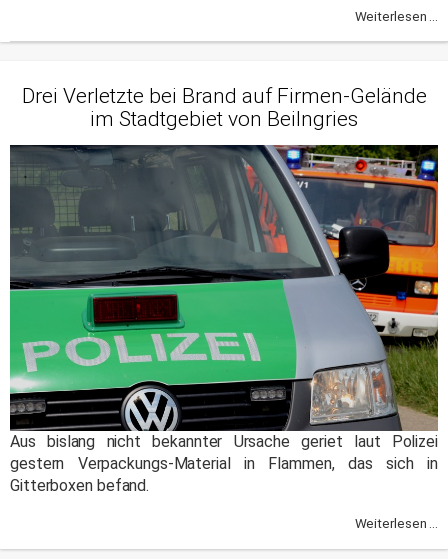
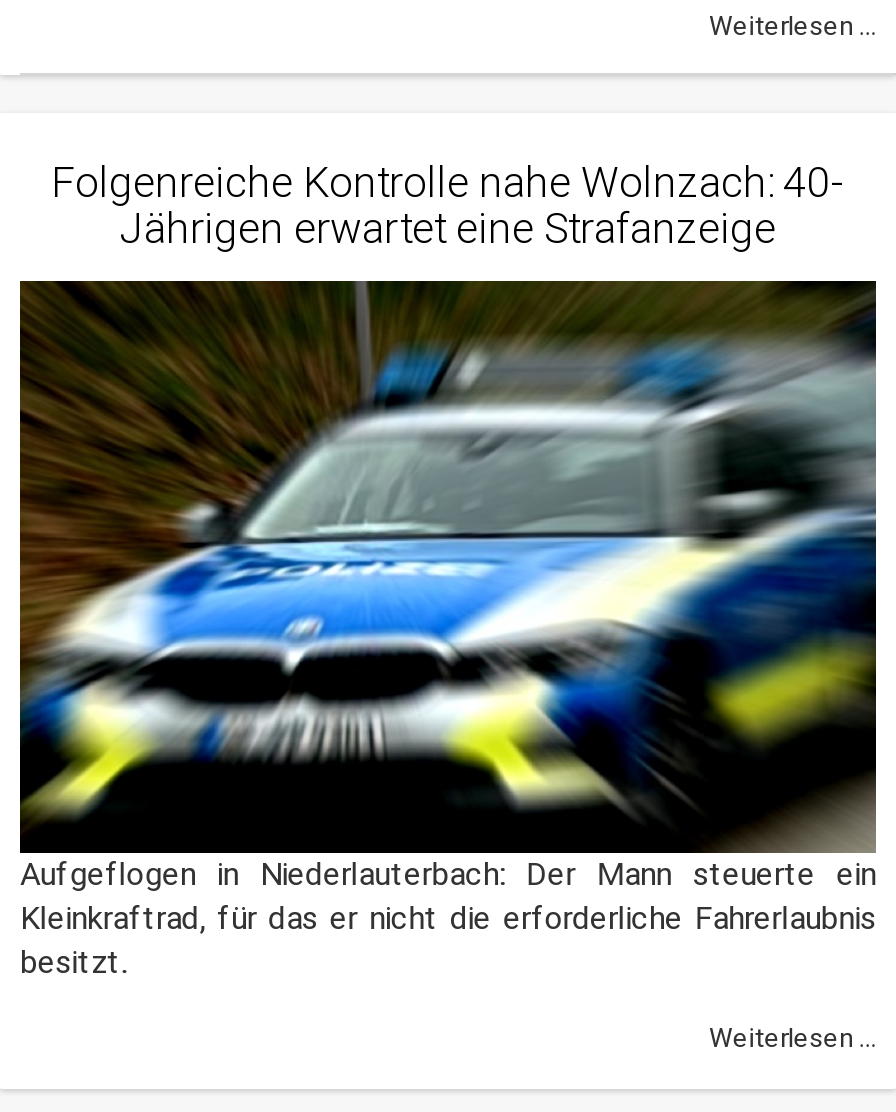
[21,84,426,131] Drei Verletzte bei Brand auf Firmen-Gelände | im Stadtgebiet von Beilngries -> [51,159,845,253] Folgenreiche Kontrolle nahe Wolnzach: 40- | Jährigen erwartet eine Strafanzeige
[9,144,439,495] [image] | Aus bislang nicht bekannter Ursache geriet laut Polizei | gestern Verpackungs-Material in Flammen, das sich in | Gitterboxen befand. -> [18,279,878,980] [image] | Aufgeflogen in Niederlauterbach: Der Mann steuerte ein | Kleinkraftrad, für das er nicht die erforderliche Fahrerlaubnis | besitzt.

